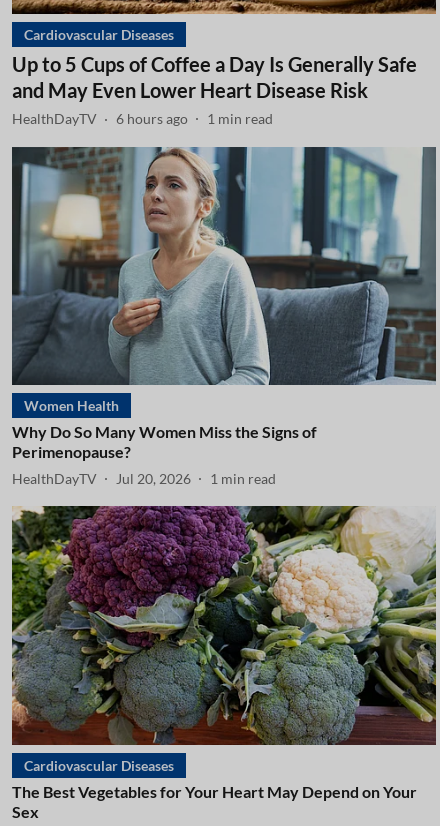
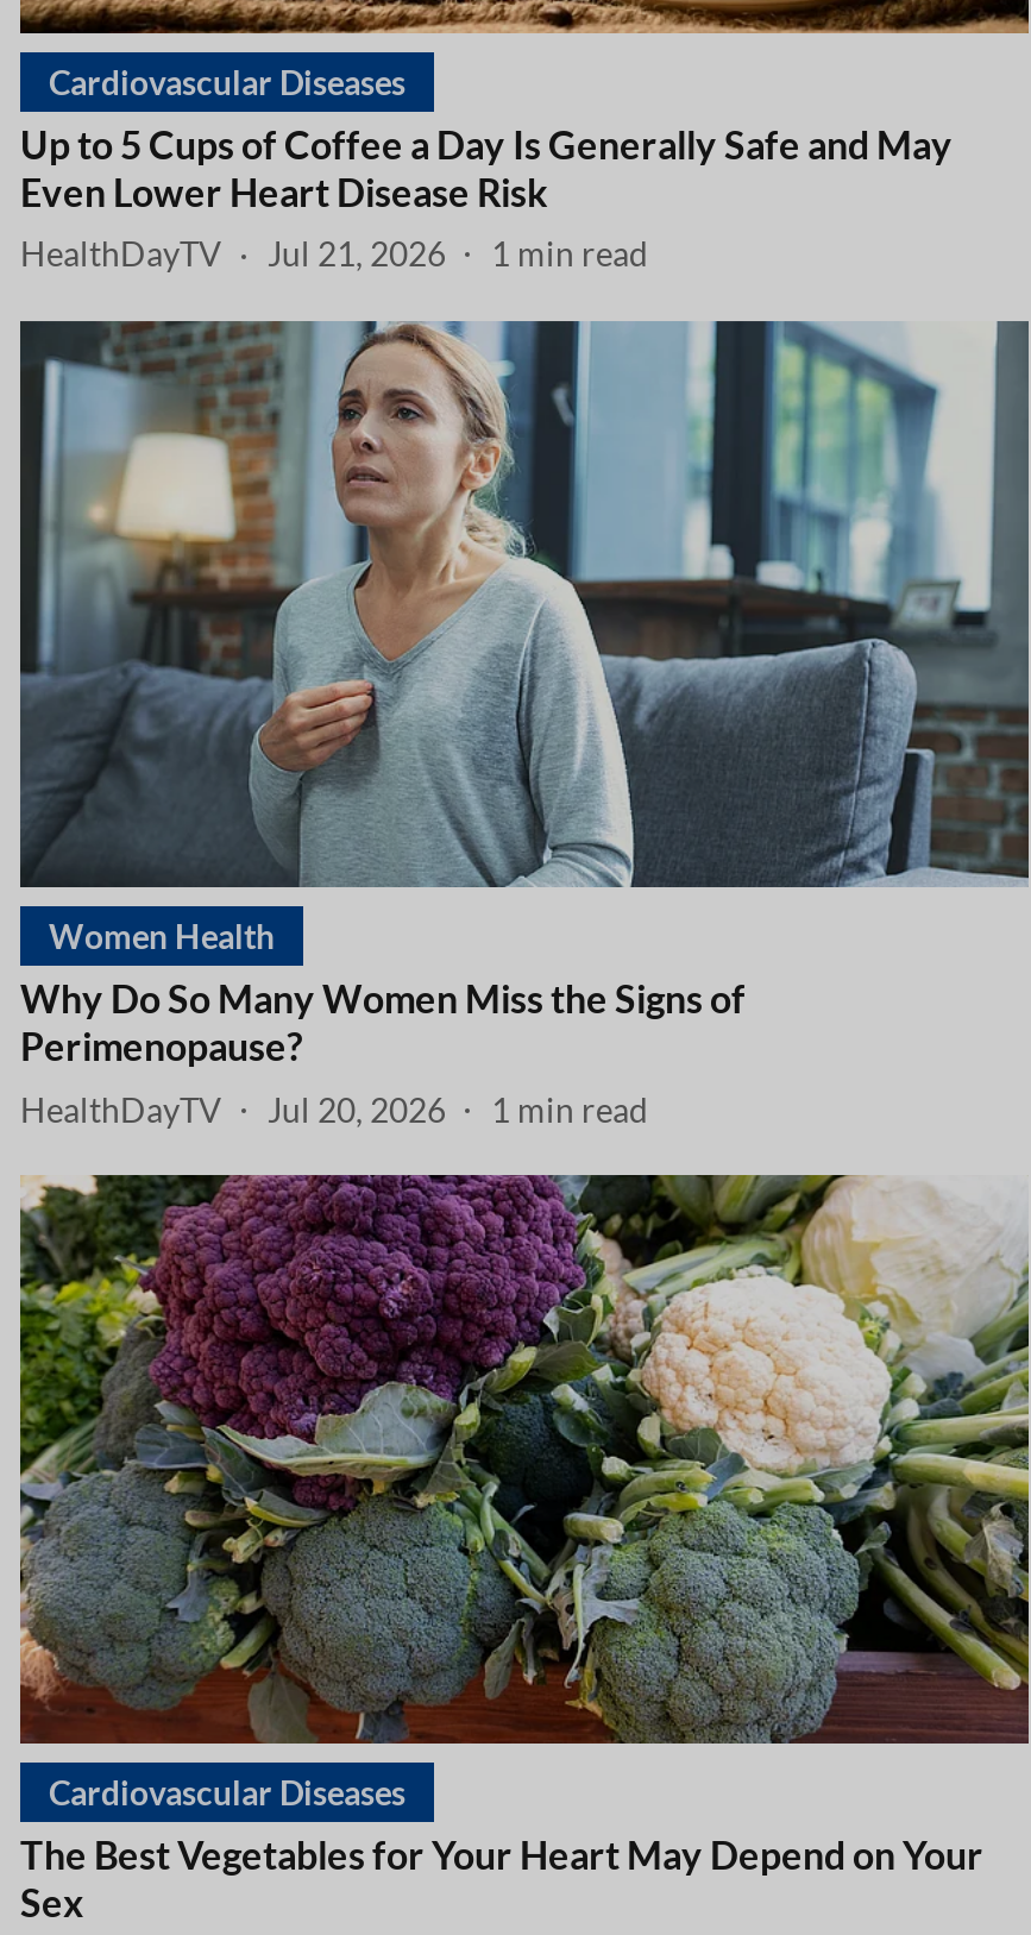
[12,110,273,127] HealthDayTV 6 hours ago 1 min read -> [20,233,648,274] HealthDayTV Jul 21, 2026 1 min read

